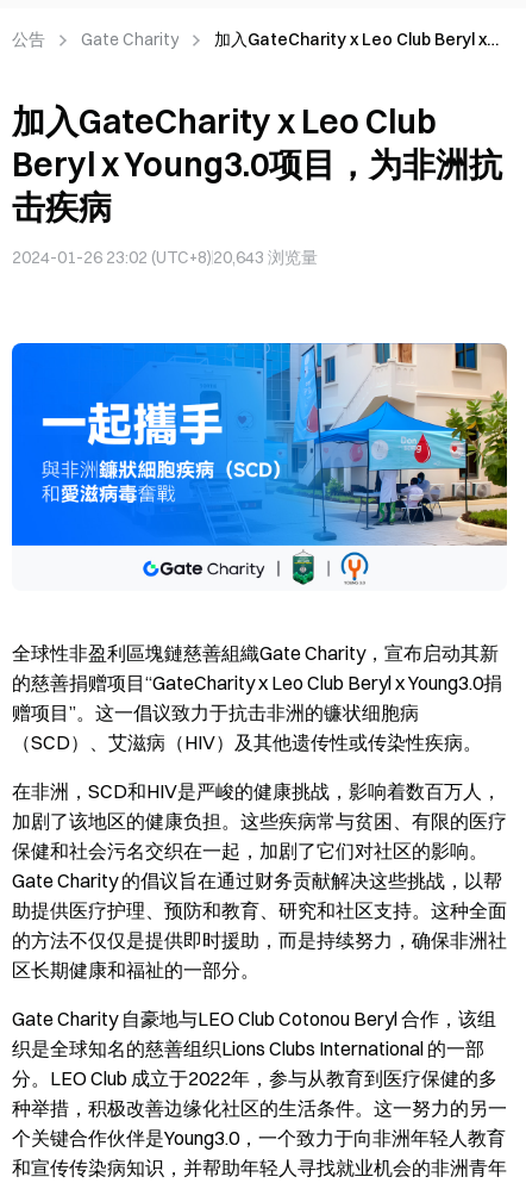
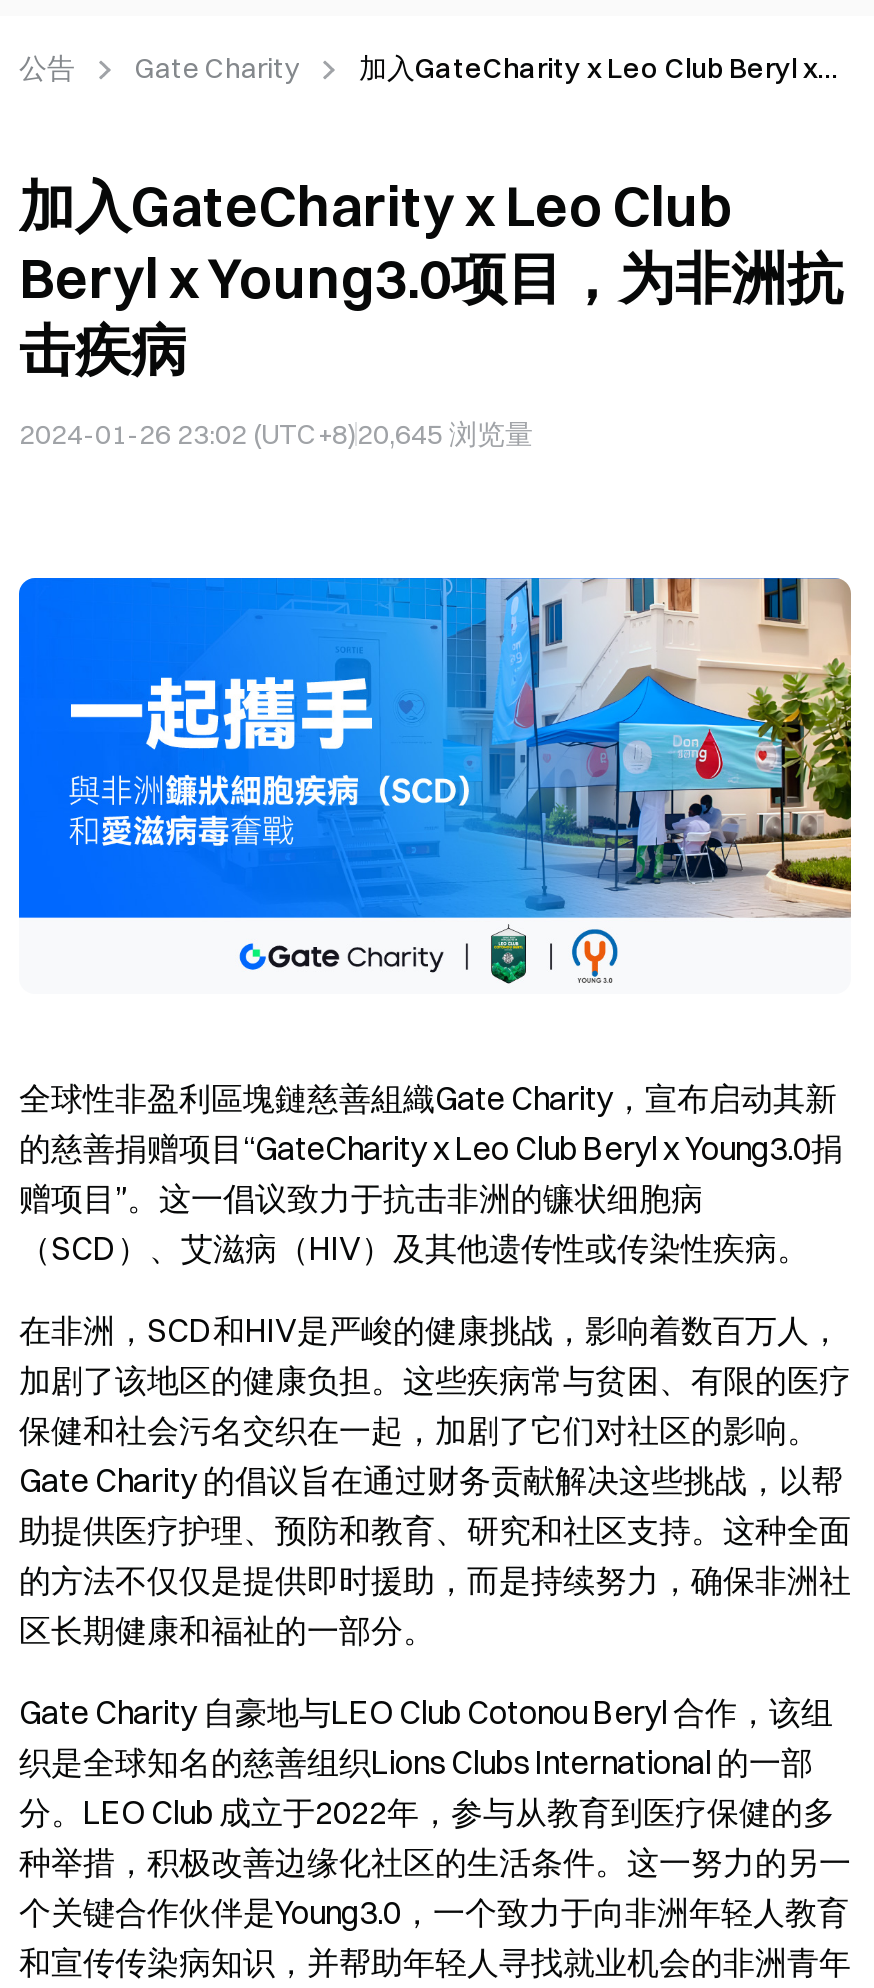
[12,247,318,268] 2024-01-26 23:02 (UTC+8)20,643浏览量 -> [19,416,533,452] 2024-01-26 23:02 (UTC+8)20,645浏览量

